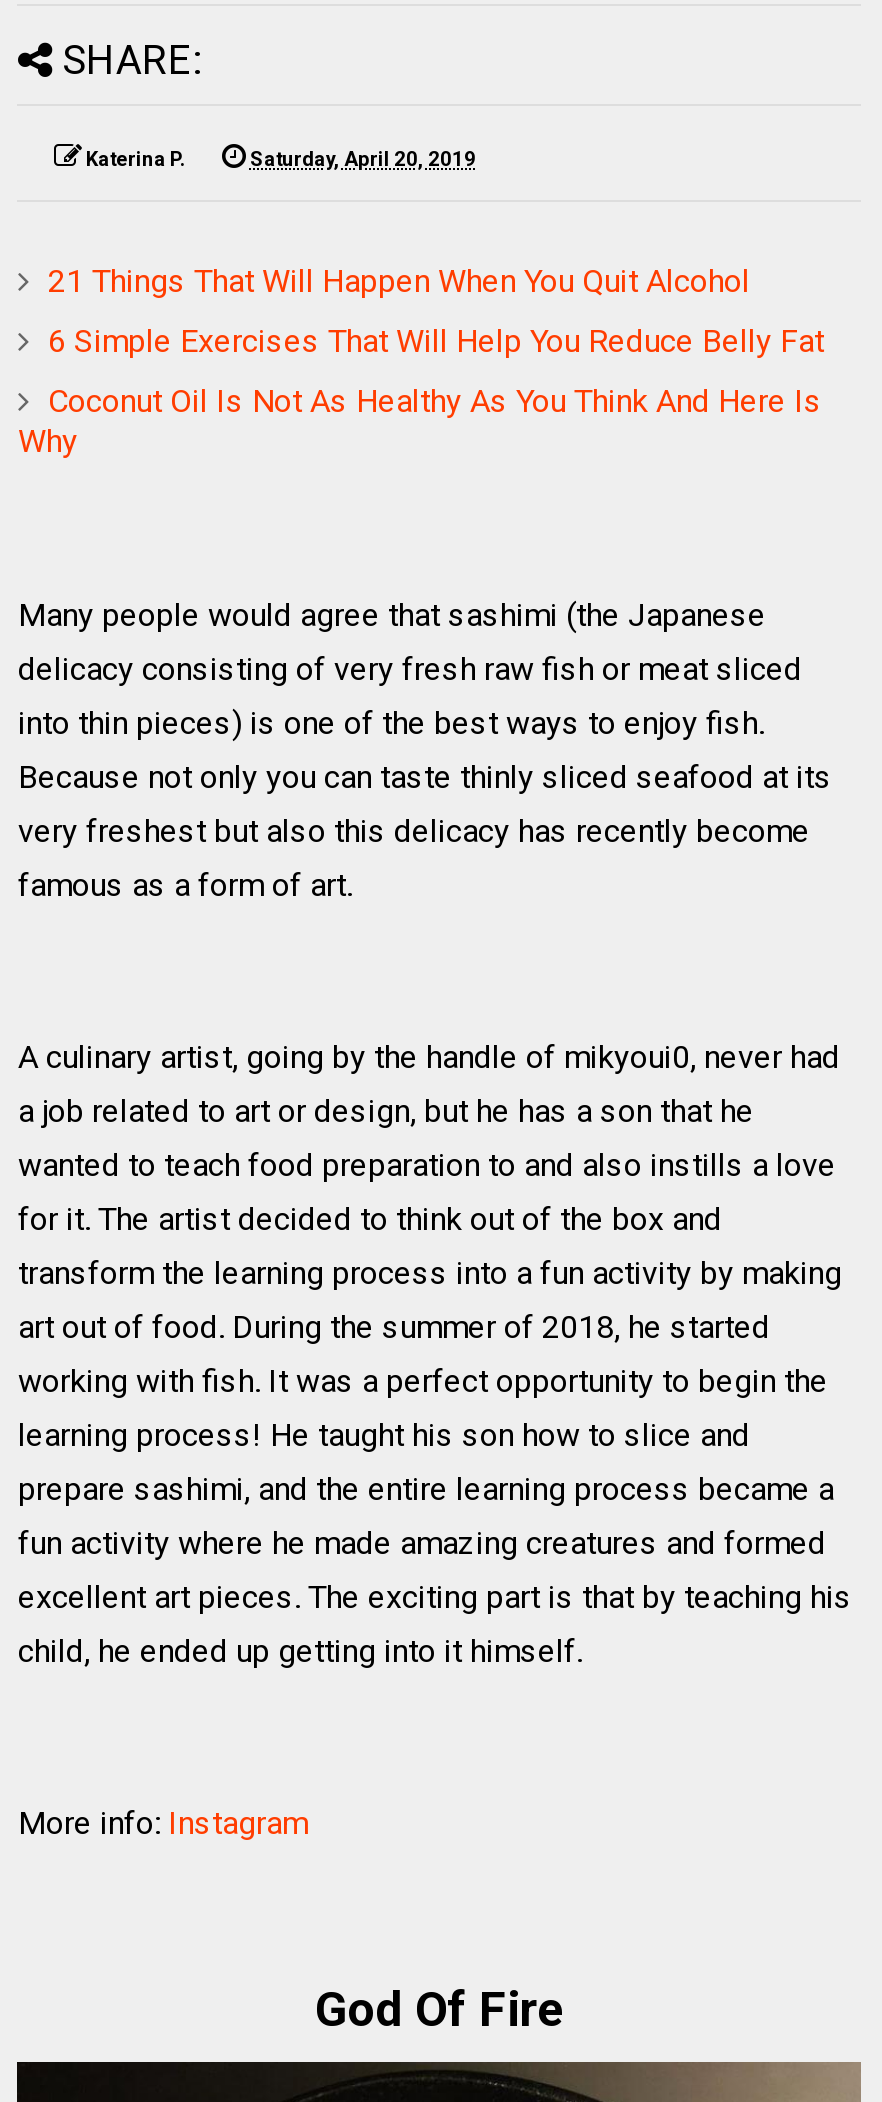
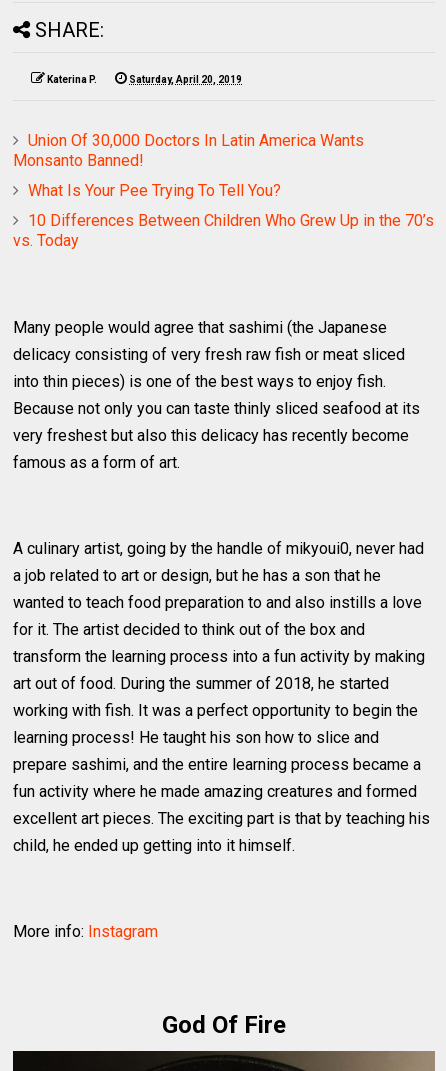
[48,262,750,300] 21 Things That Will Happen When You Quit Alcohol -> [13,131,364,170] Union Of 30,000 Doctors In Latin America Wants | Monsanto Banned!
[48,322,824,360] 6 Simple Exercises That Will Help You Reduce Belly Fat -> [28,181,281,200] What Is Your Pee Trying To Tell You?
[18,382,822,460] Coconut Oil Is Not As Healthy As You Think And Here Is | Why -> [13,211,434,250] 10 Differences Between Children Who Grew Up in the 70’s | vs. Today

